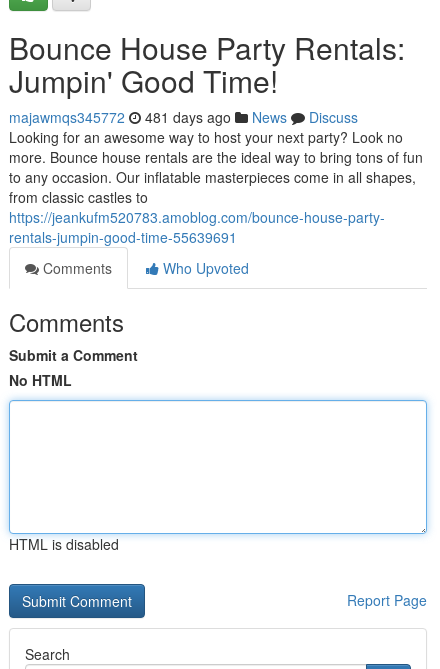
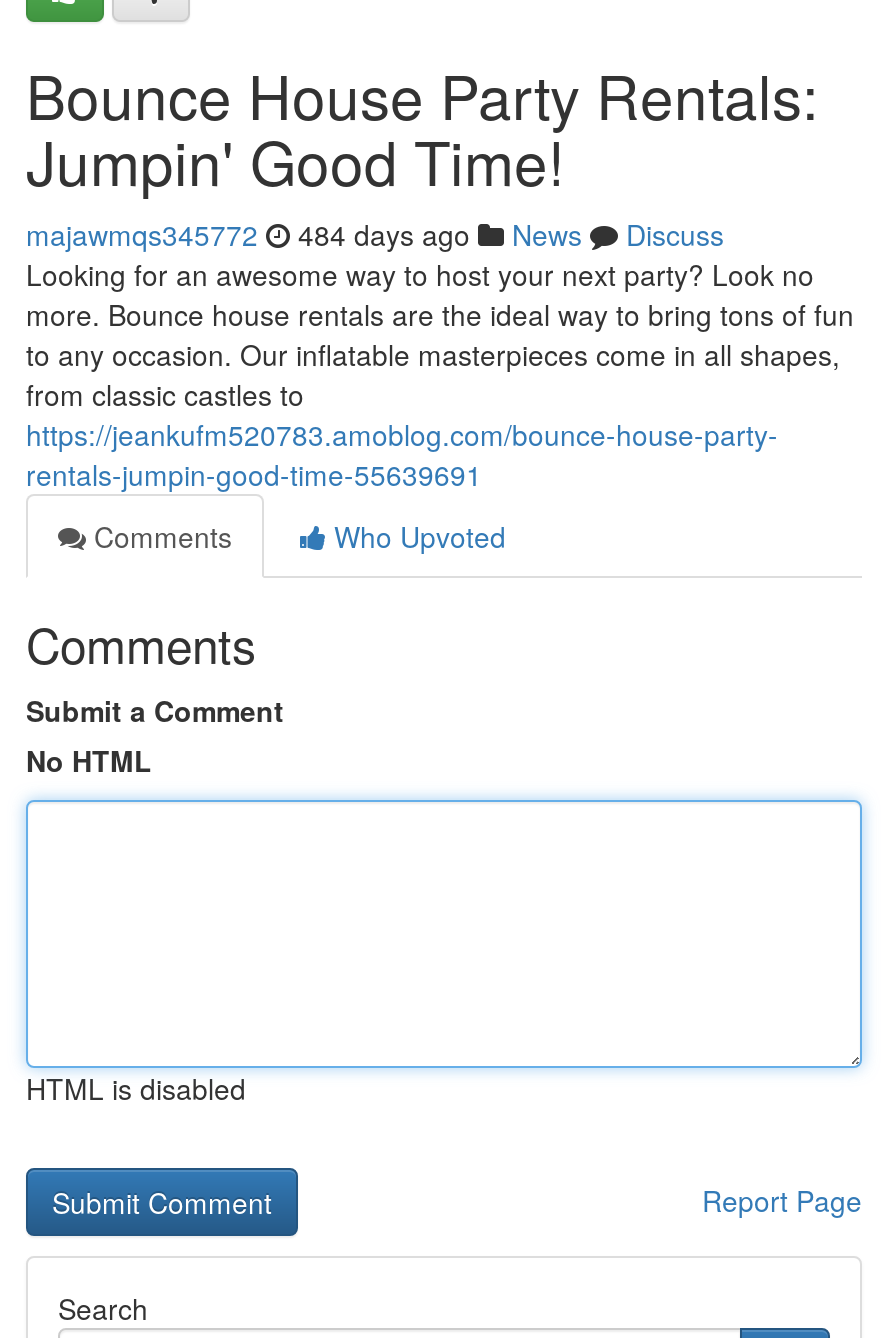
[9,107,358,127] majawmqs345772 481 days ago News Discuss -> [26,214,724,254] majawmqs345772 484 days ago News Discuss

